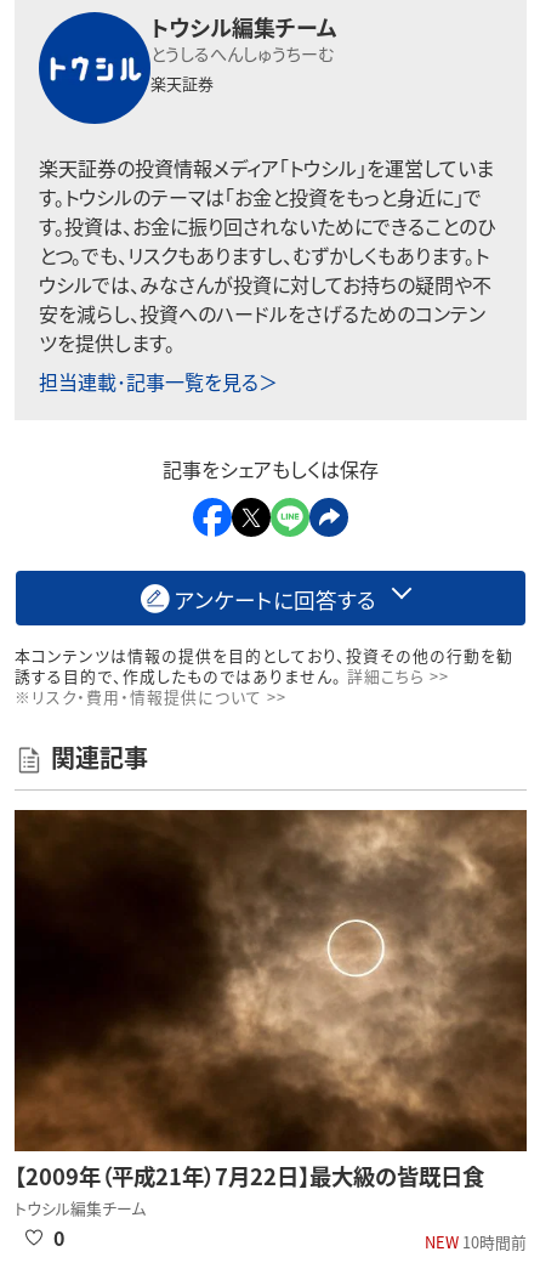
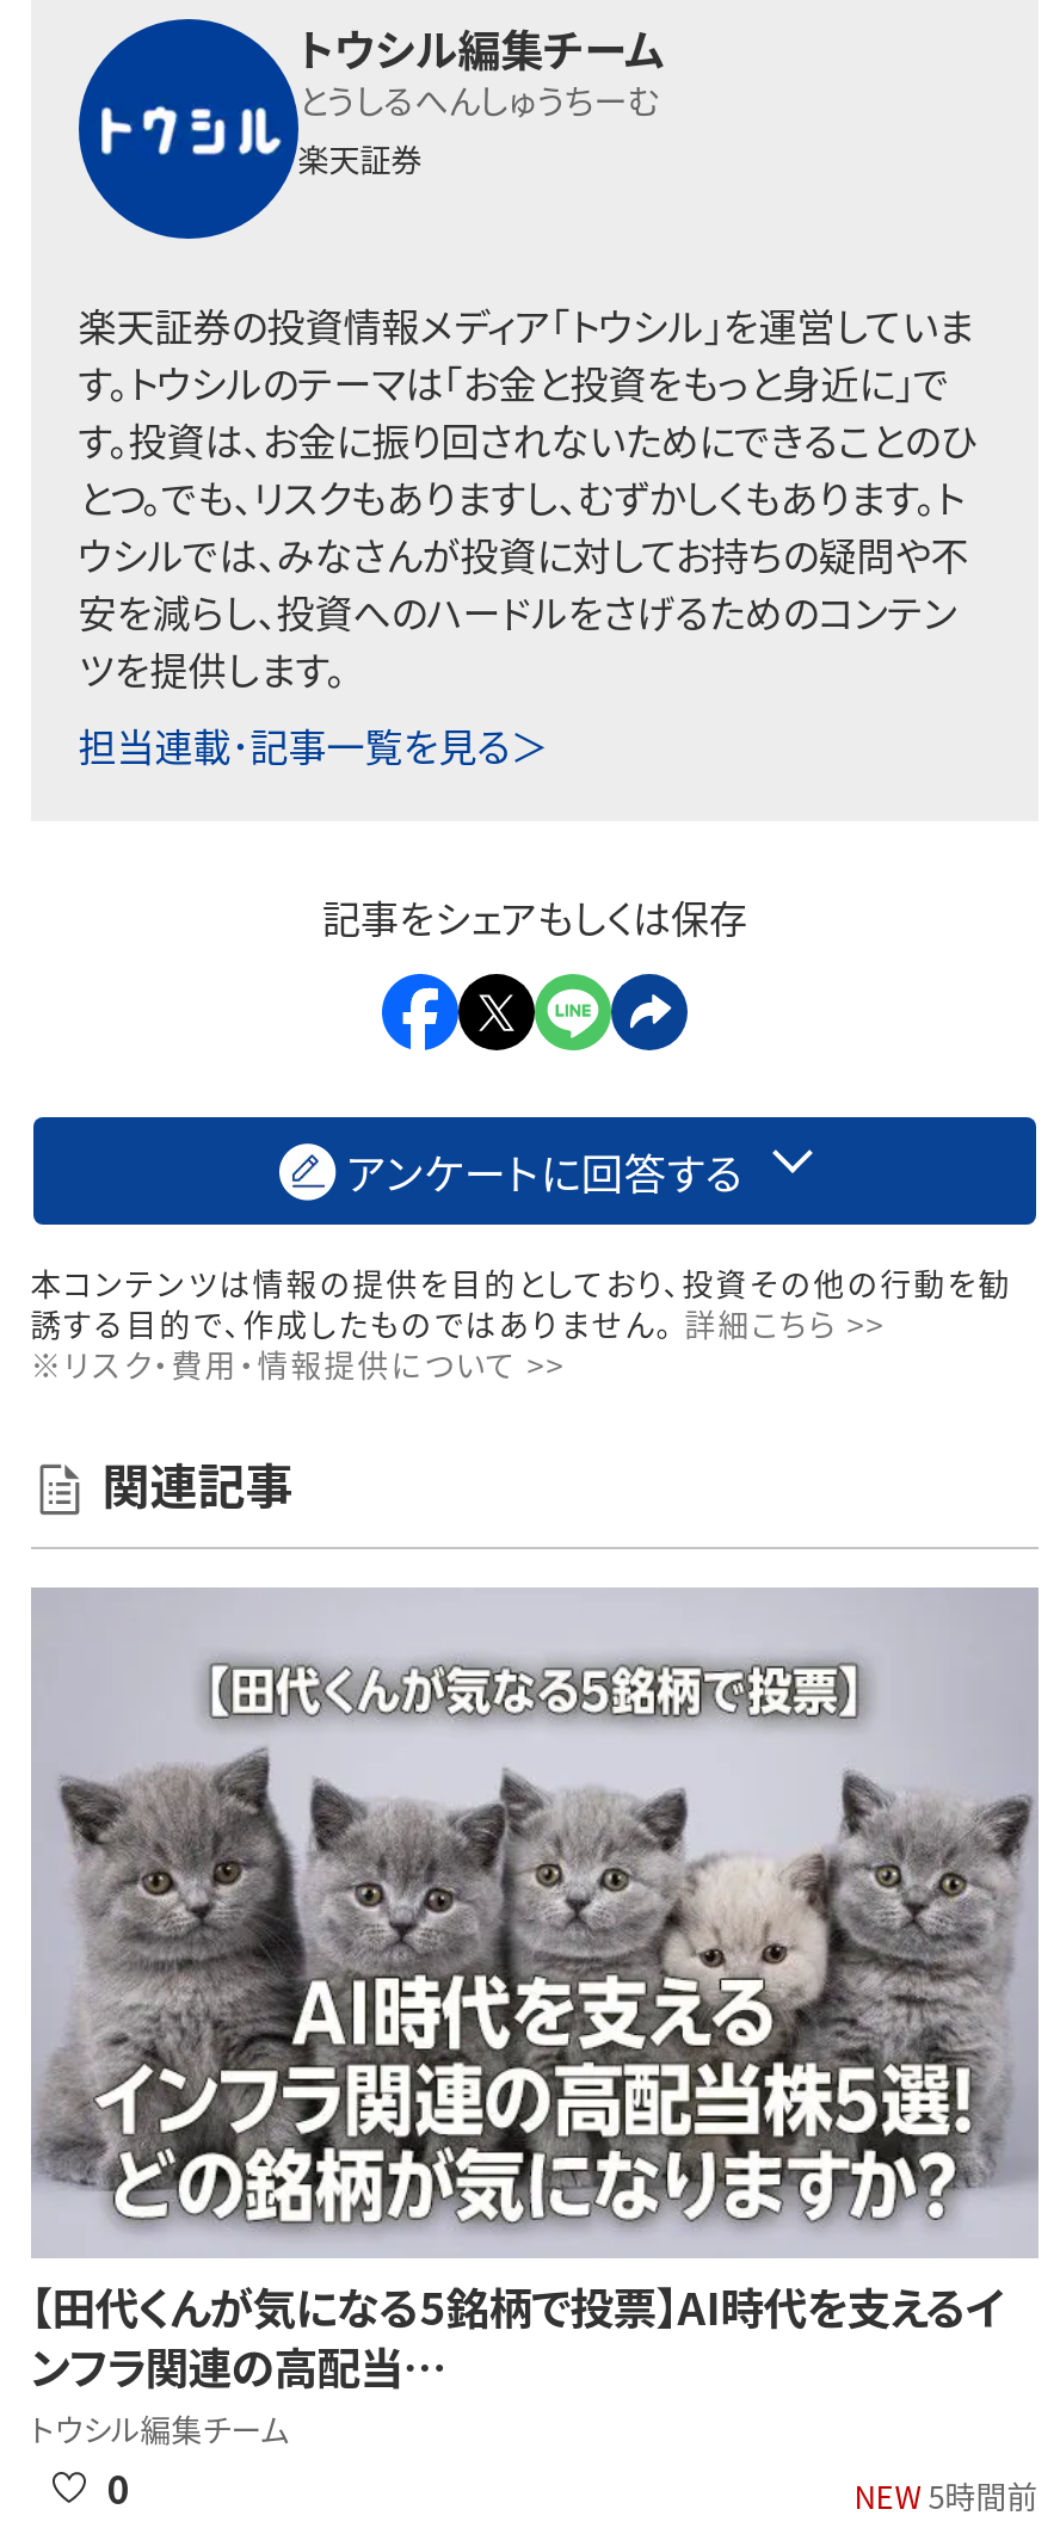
[13,809,528,1192] [image] | 【2009年（平成21年）7月22日】最大級の皆既日食 -> [31,1587,1039,2398] [image] | 【田代くんが気になる5銘柄で投票】AI時代を支えるイ | ンフラ関連の高配当…
[424,1230,526,1253] NEW 10時間前 -> [854,2473,1038,2518] NEW 5時間前

